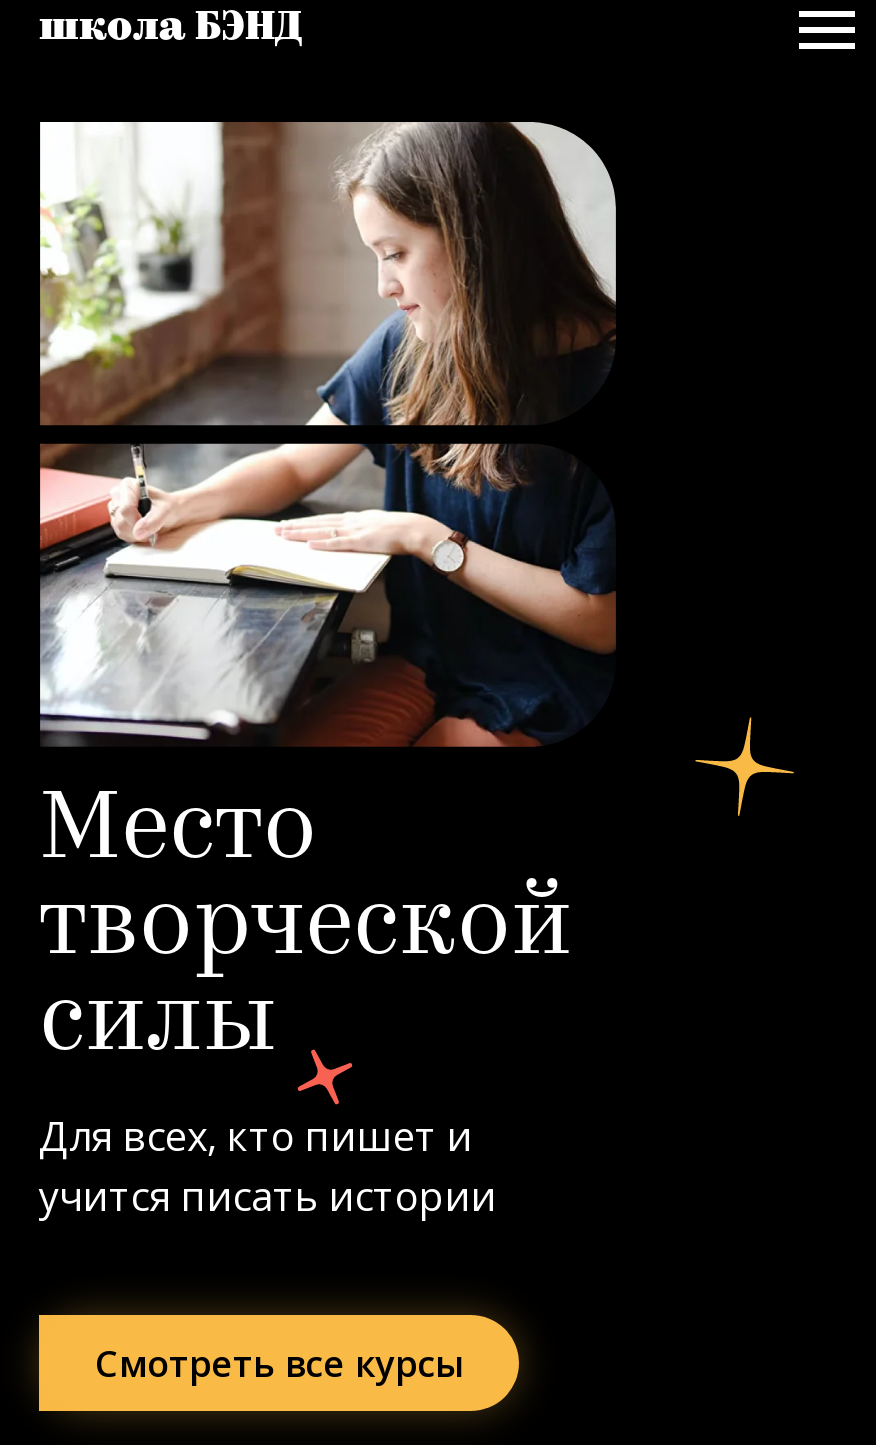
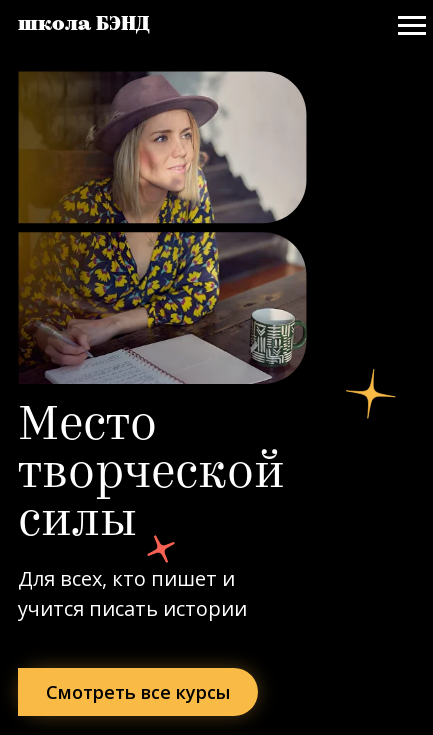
[37,119,615,427] [image] -> [18,71,307,224] [image]
[37,443,615,747] [image] -> [18,232,307,385] [image]

